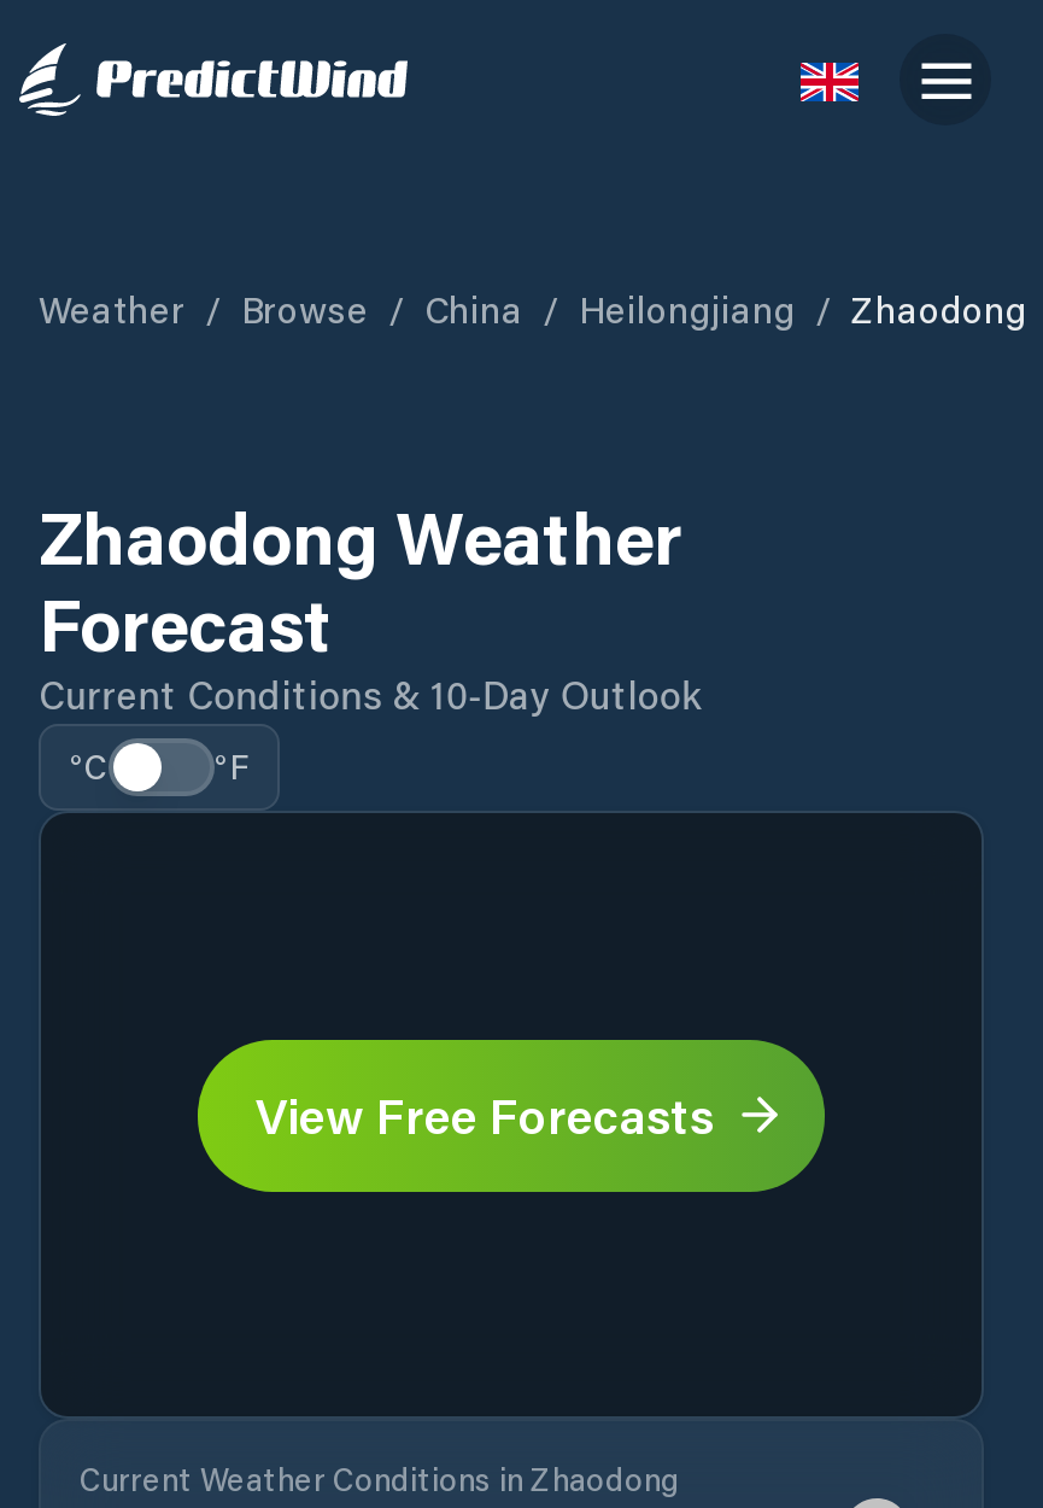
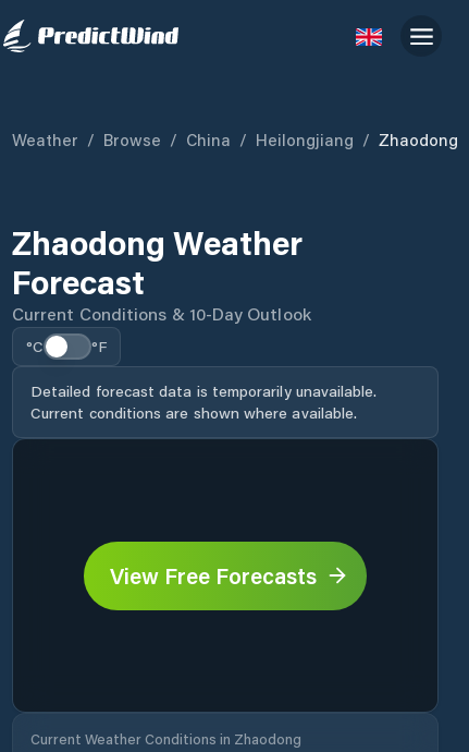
none -> [30,380,377,423] Detailed forecast data is temporarily unavailable. | Current conditions are shown where available.

